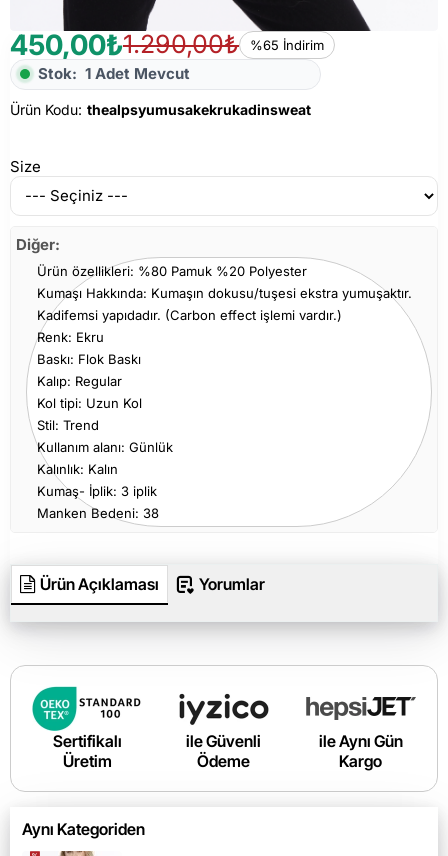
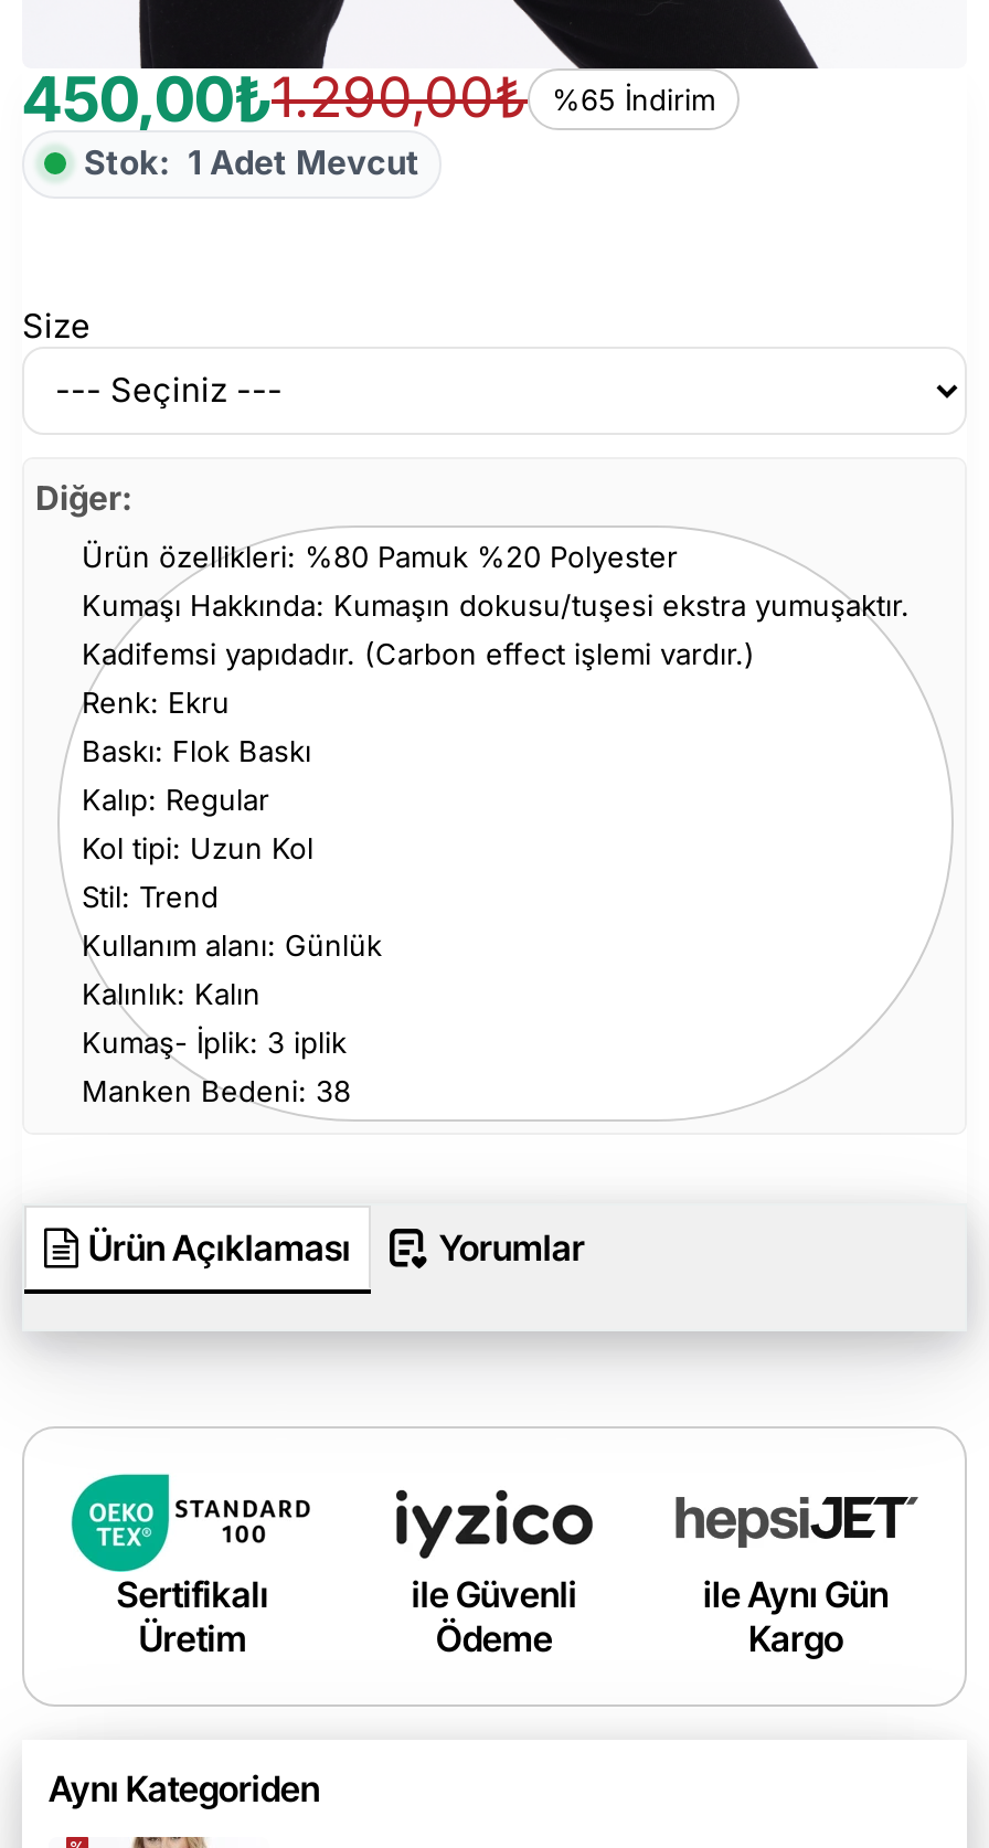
[10,101,311,118] Ürün Kodu: thealpsyumusakekrukadinsweat -> none

